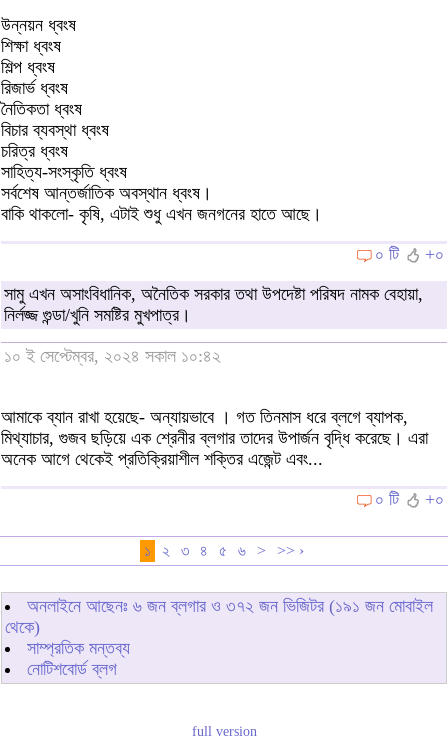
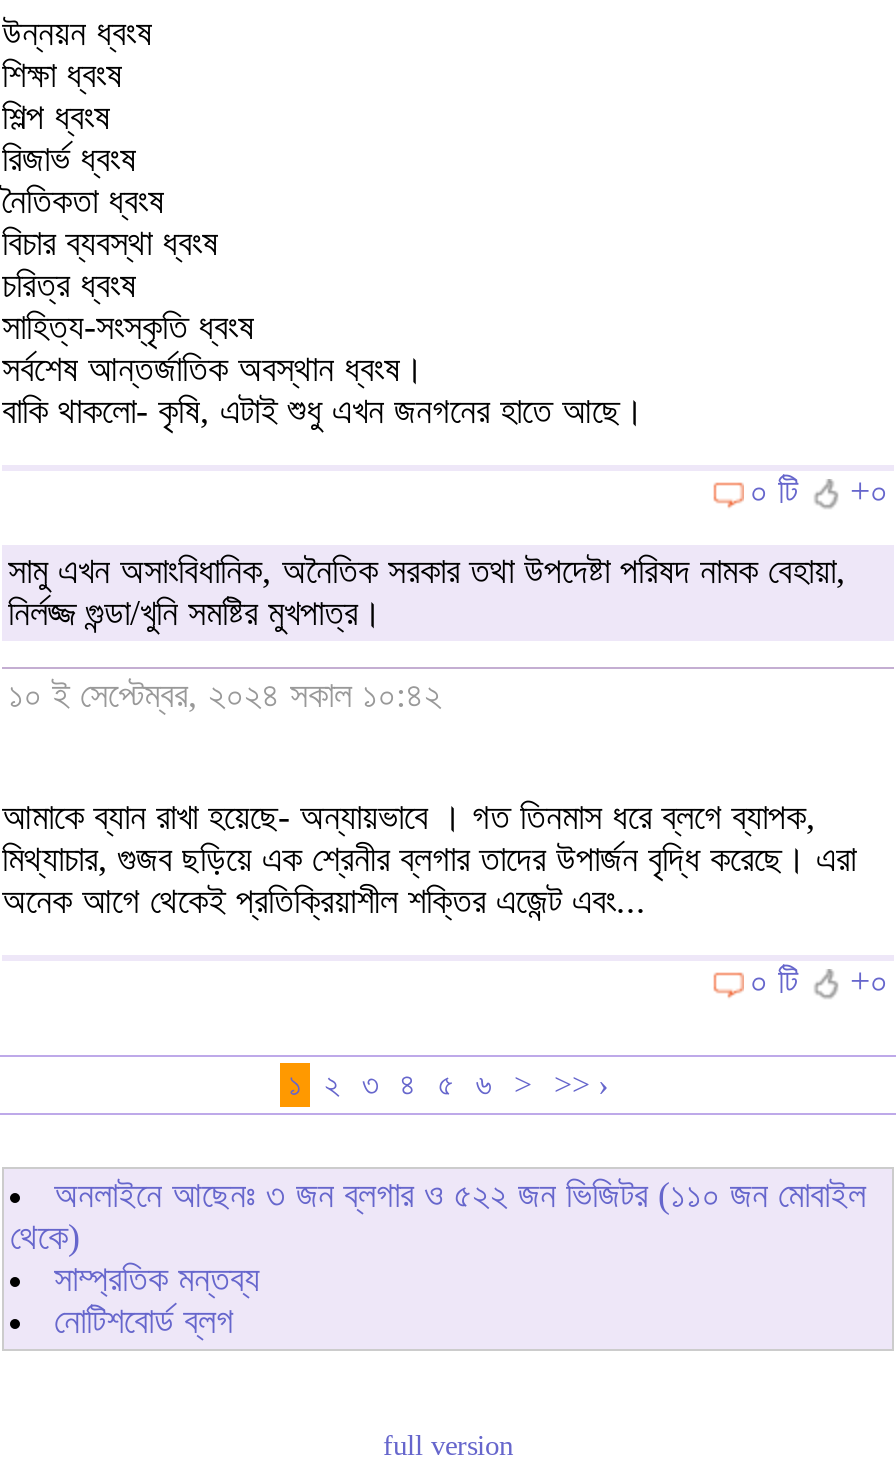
[27,596,433,616] অনলাইনে আছেনঃ ৬ জন ব্লগার ও ৩৭২ জন ভিজিটর (১৯১ জন মোবাইল -> [54,1175,866,1215] অনলাইনে আছেনঃ ৩ জন ব্লগার ও ৫২২ জন ভিজিটর (১১০ জন মোবাইল

